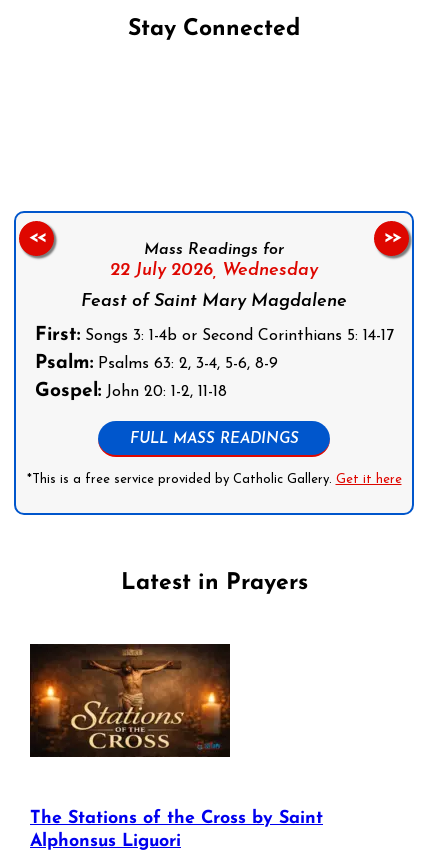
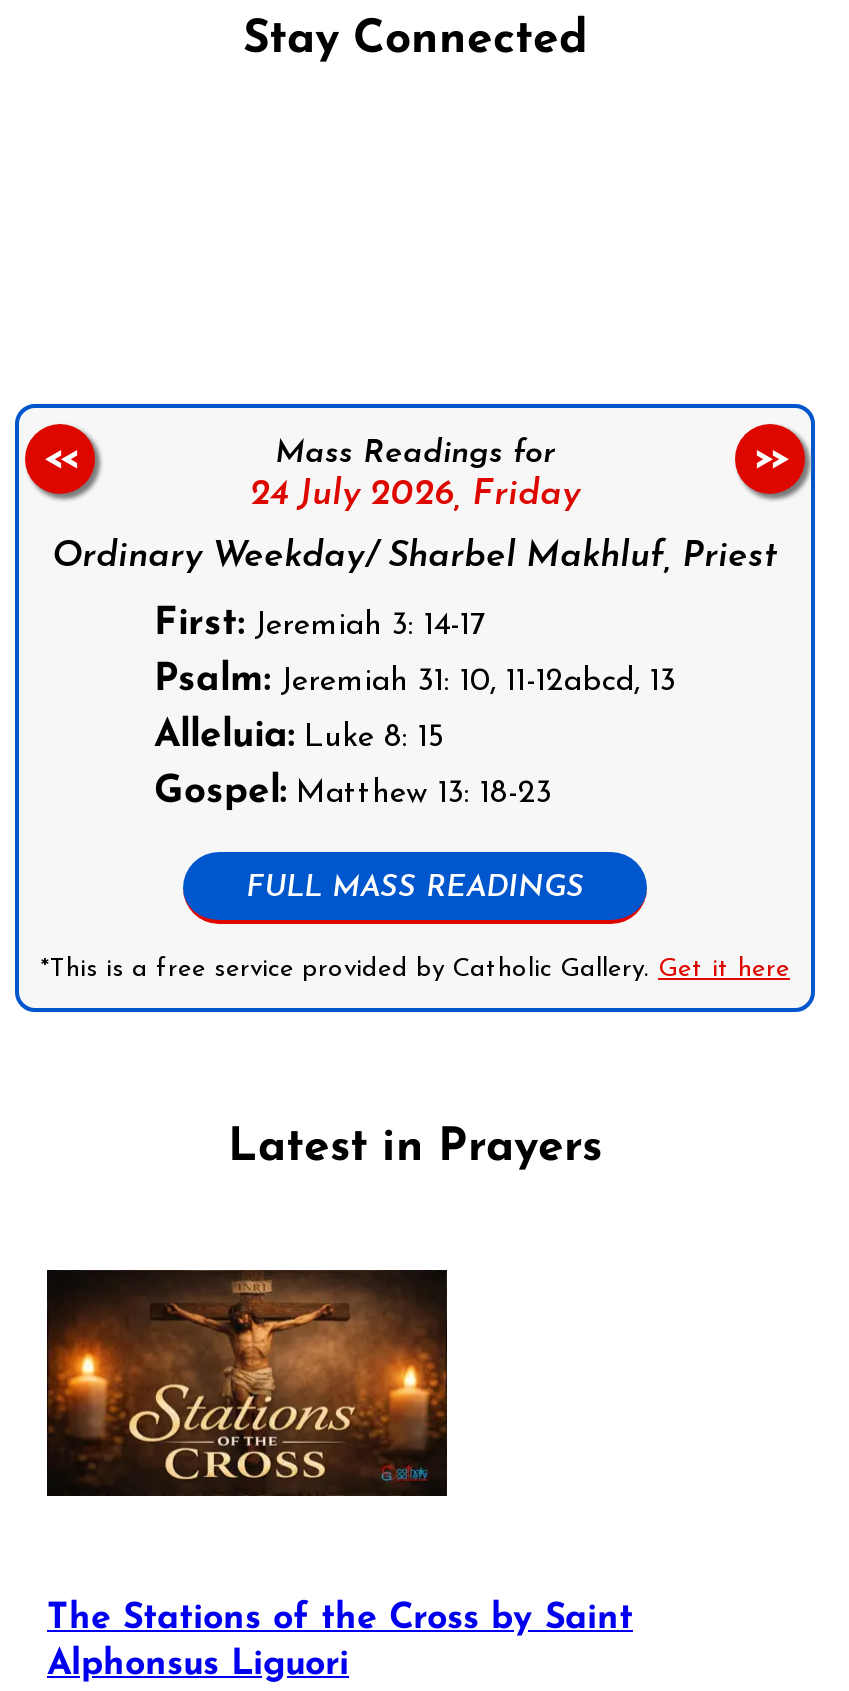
[34,261,393,401] 22 July 2026, Wednesday | Feast of Saint Mary Magdalene | First: Songs 3: 1-4b or Second Corinthians 5: 14-17 | Psalm: Psalms 63: 2, 3-4, 5-6, 8-9 | Gospel: John 20: 1-2, 11-18 -> [52,476,778,812] 24 July 2026, Friday | Ordinary Weekday/ Sharbel Makhluf, Priest | First: Jeremiah 3: 14-17 | Psalm: Jeremiah 31: 10, 11-12abcd, 13 | Alleluia: Luke 8: 15 | Gospel: Matthew 13: 18-23

